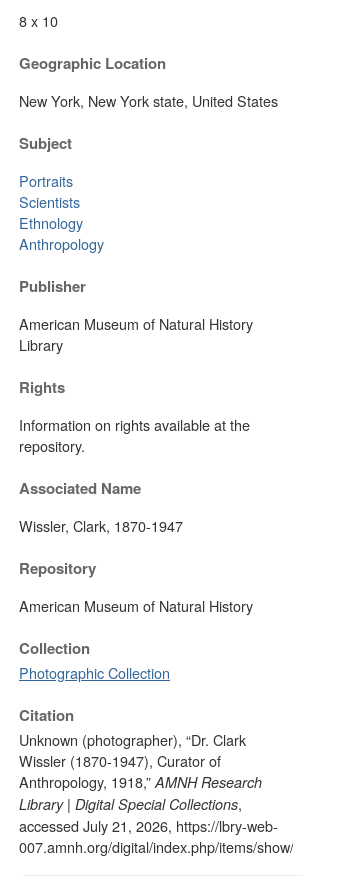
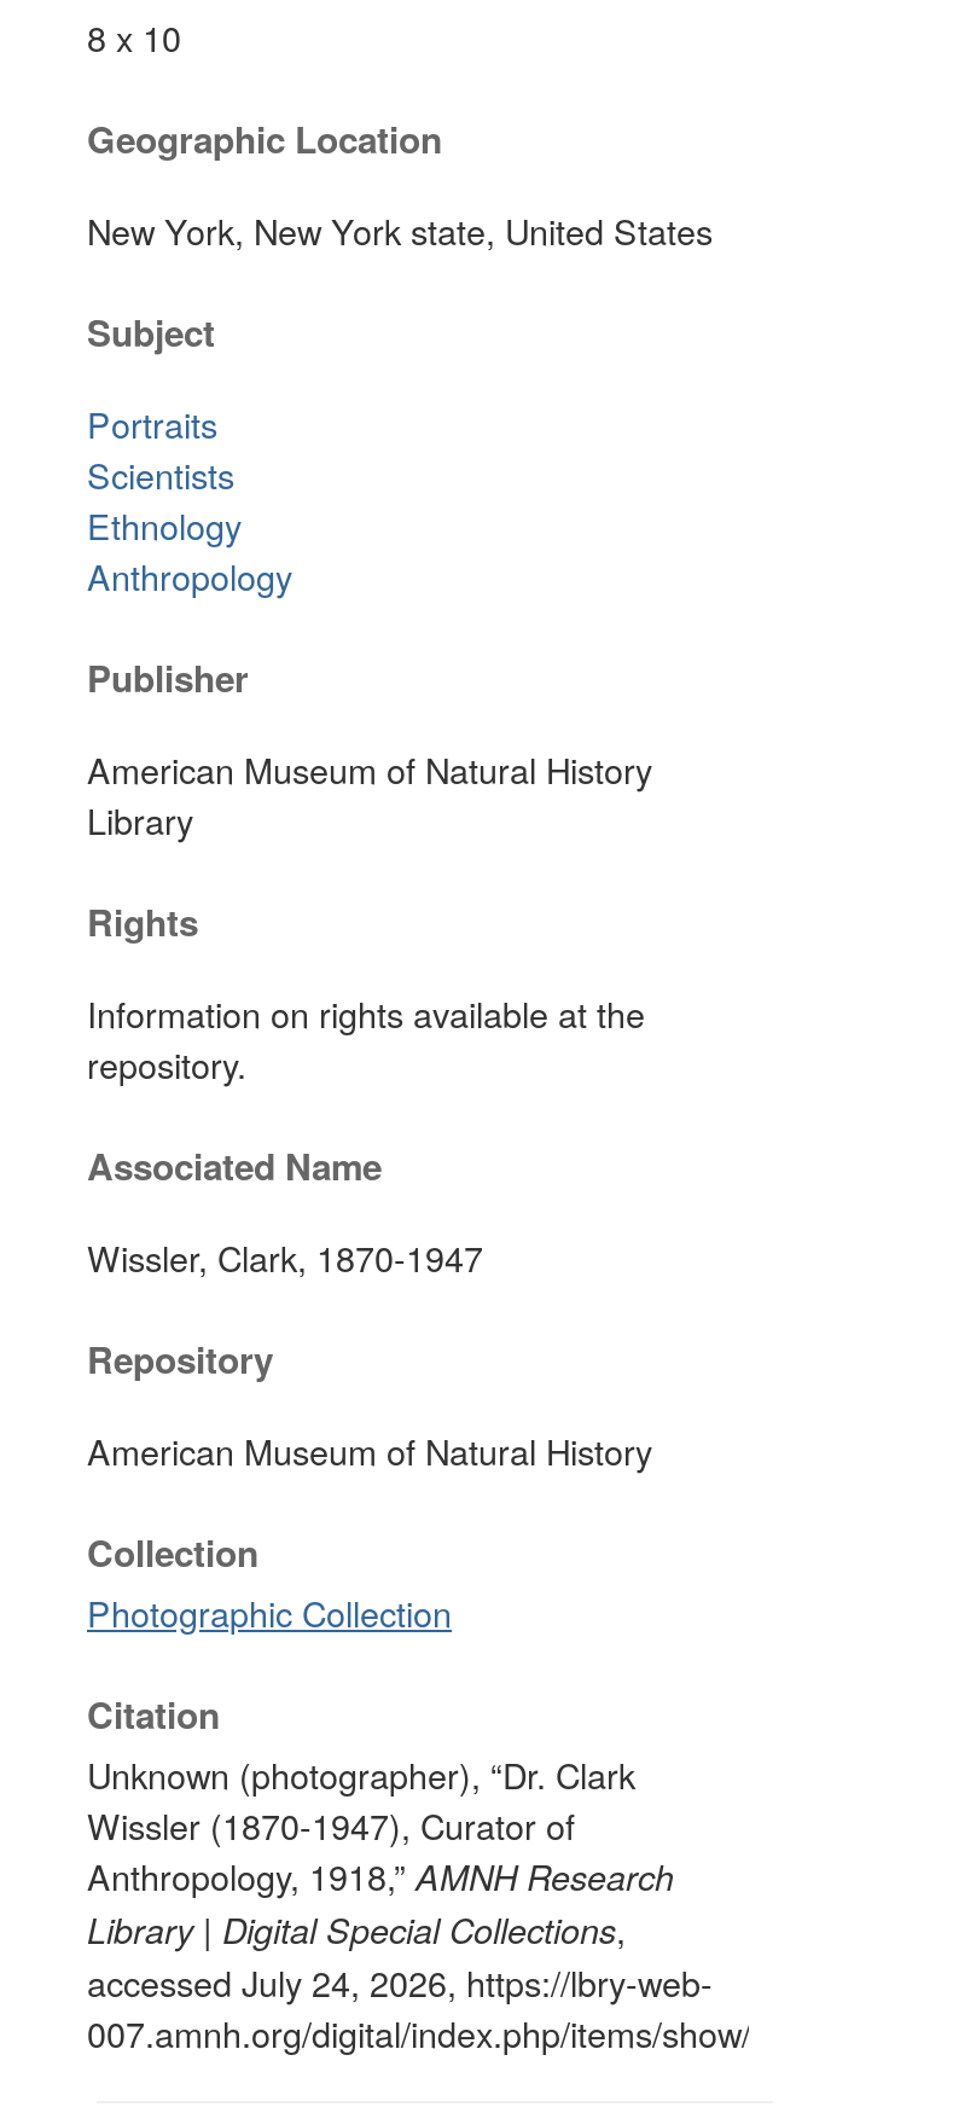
[19,815,278,836] accessed July 21, 2026, https://lbry-web- -> [87,1955,713,2006] accessed July 24, 2026, https://lbry-web-

